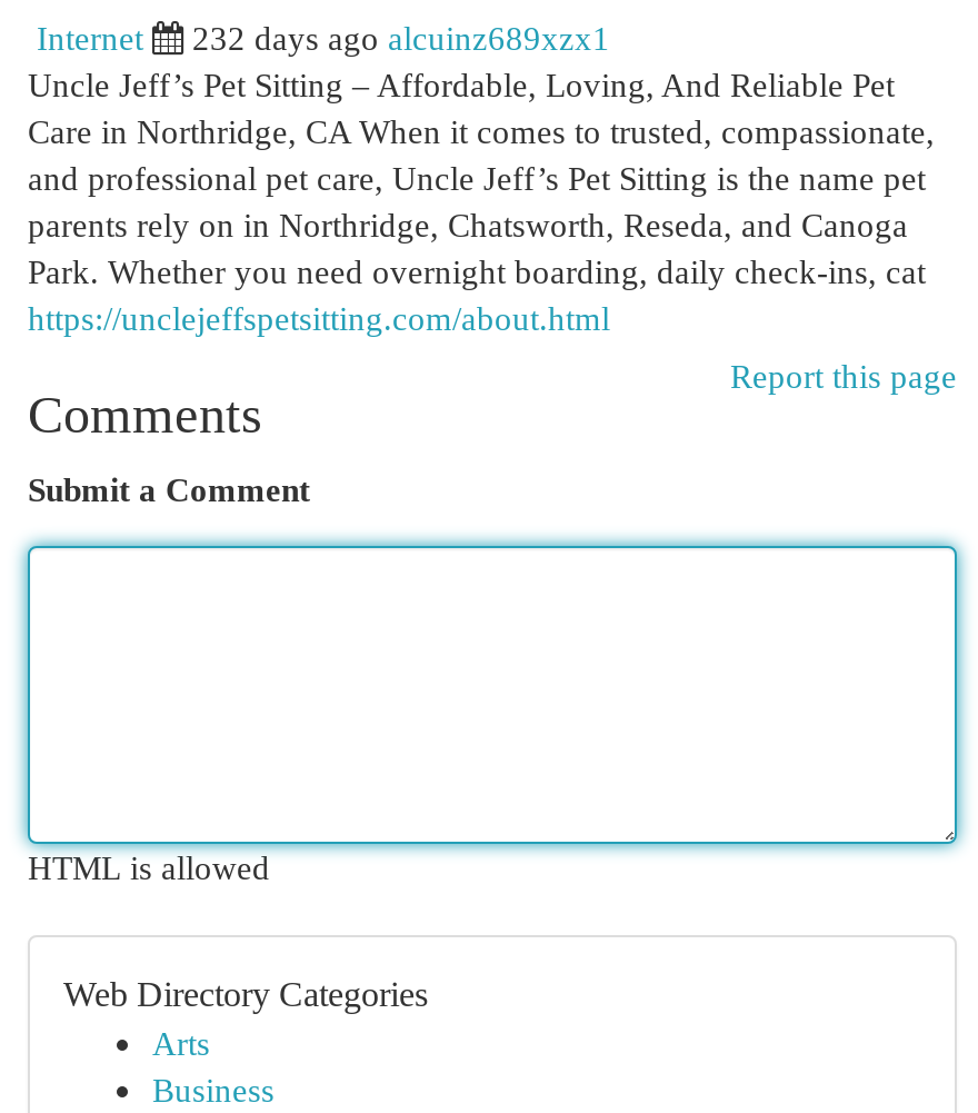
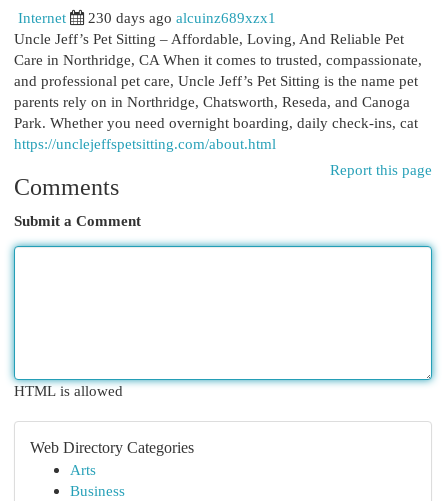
[192,19,610,57] 232 days ago alcuinz689xzx1 -> [88,9,276,26] 230 days ago alcuinz689xzx1

